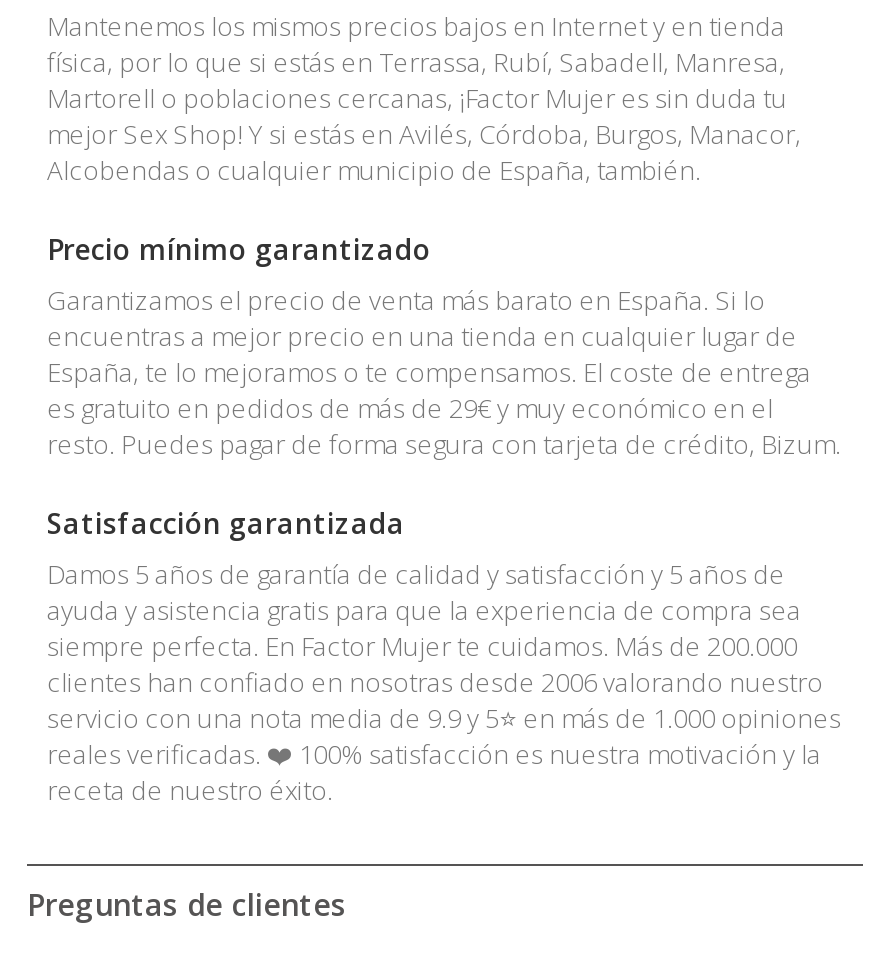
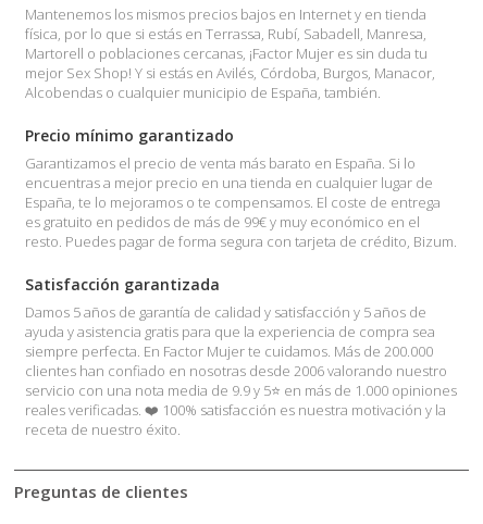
[47,391,773,427] es gratuito en pedidos de más de 29€ y muy económico en el -> [25,212,420,232] es gratuito en pedidos de más de 99€ y muy económico en el

